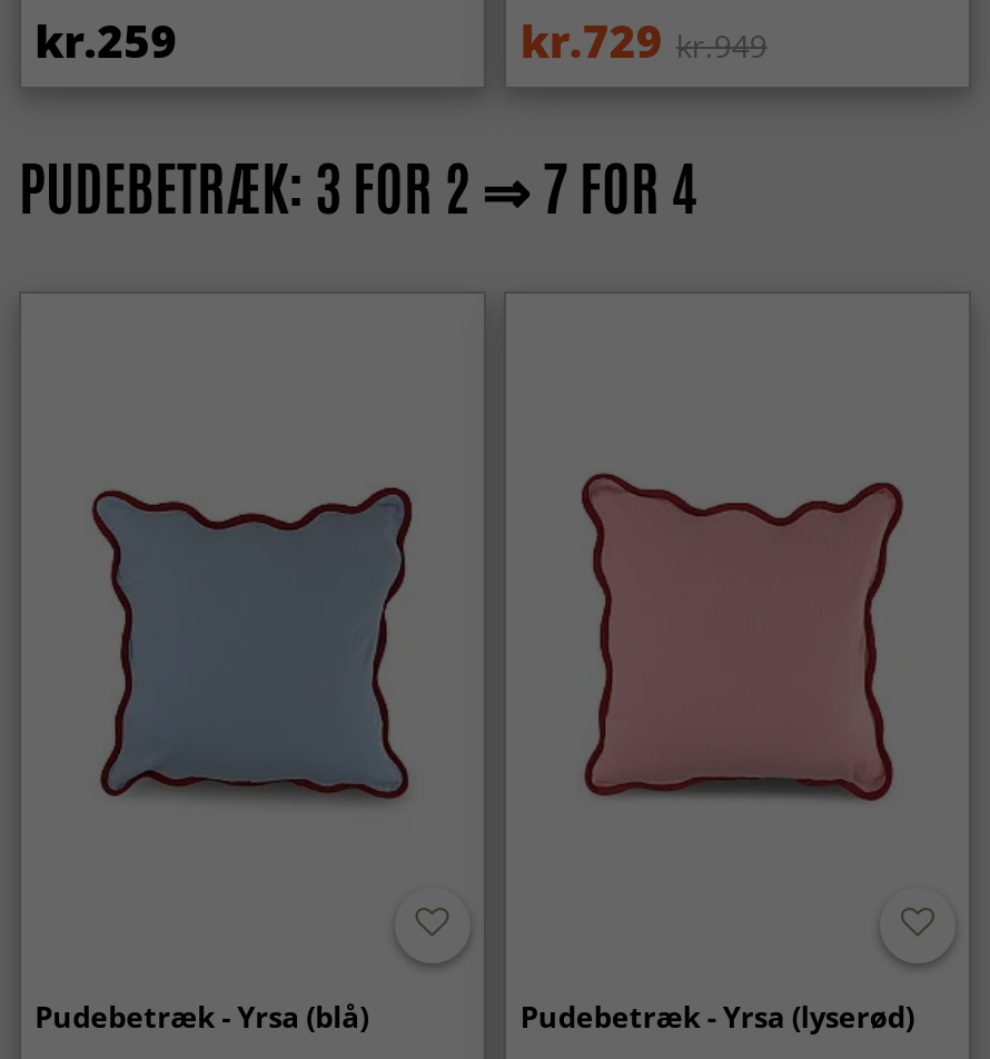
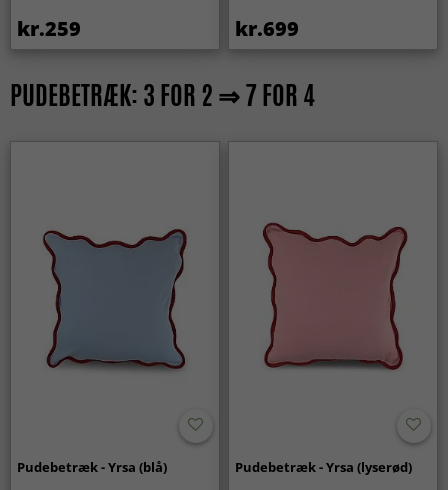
[520,10,767,70] kr.729 kr.949 -> [235,15,299,42] kr.699

